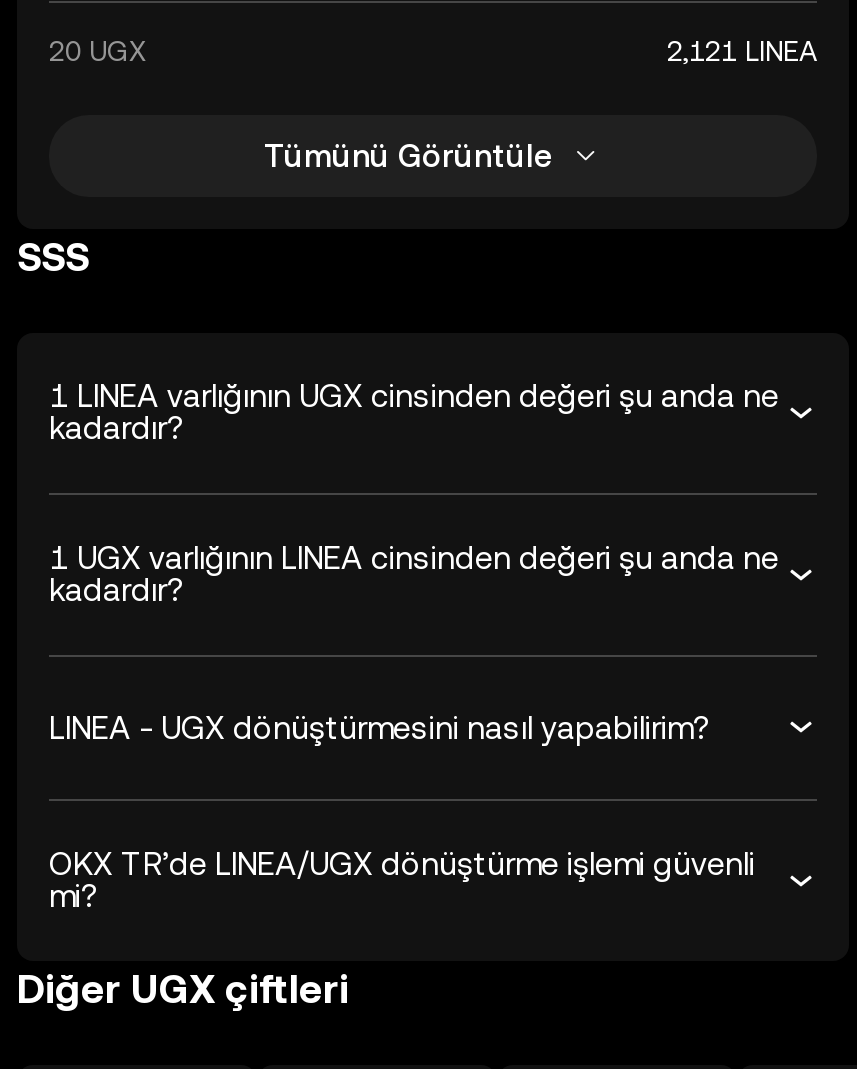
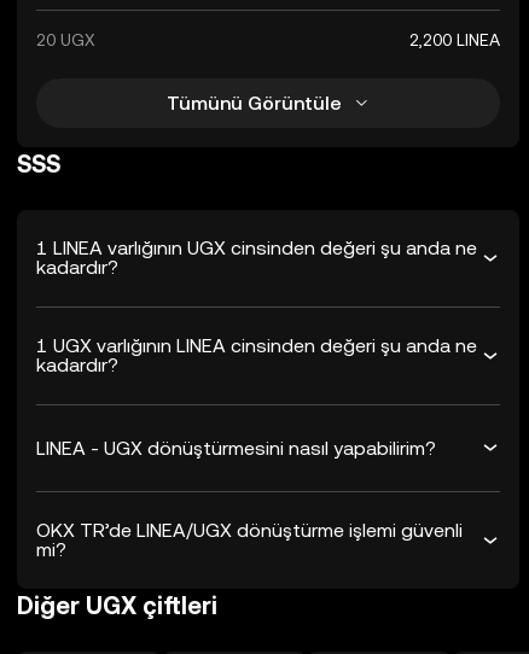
[667,35,817,67] 2,121 LINEA -> [409,30,500,49] 2,200 LINEA

